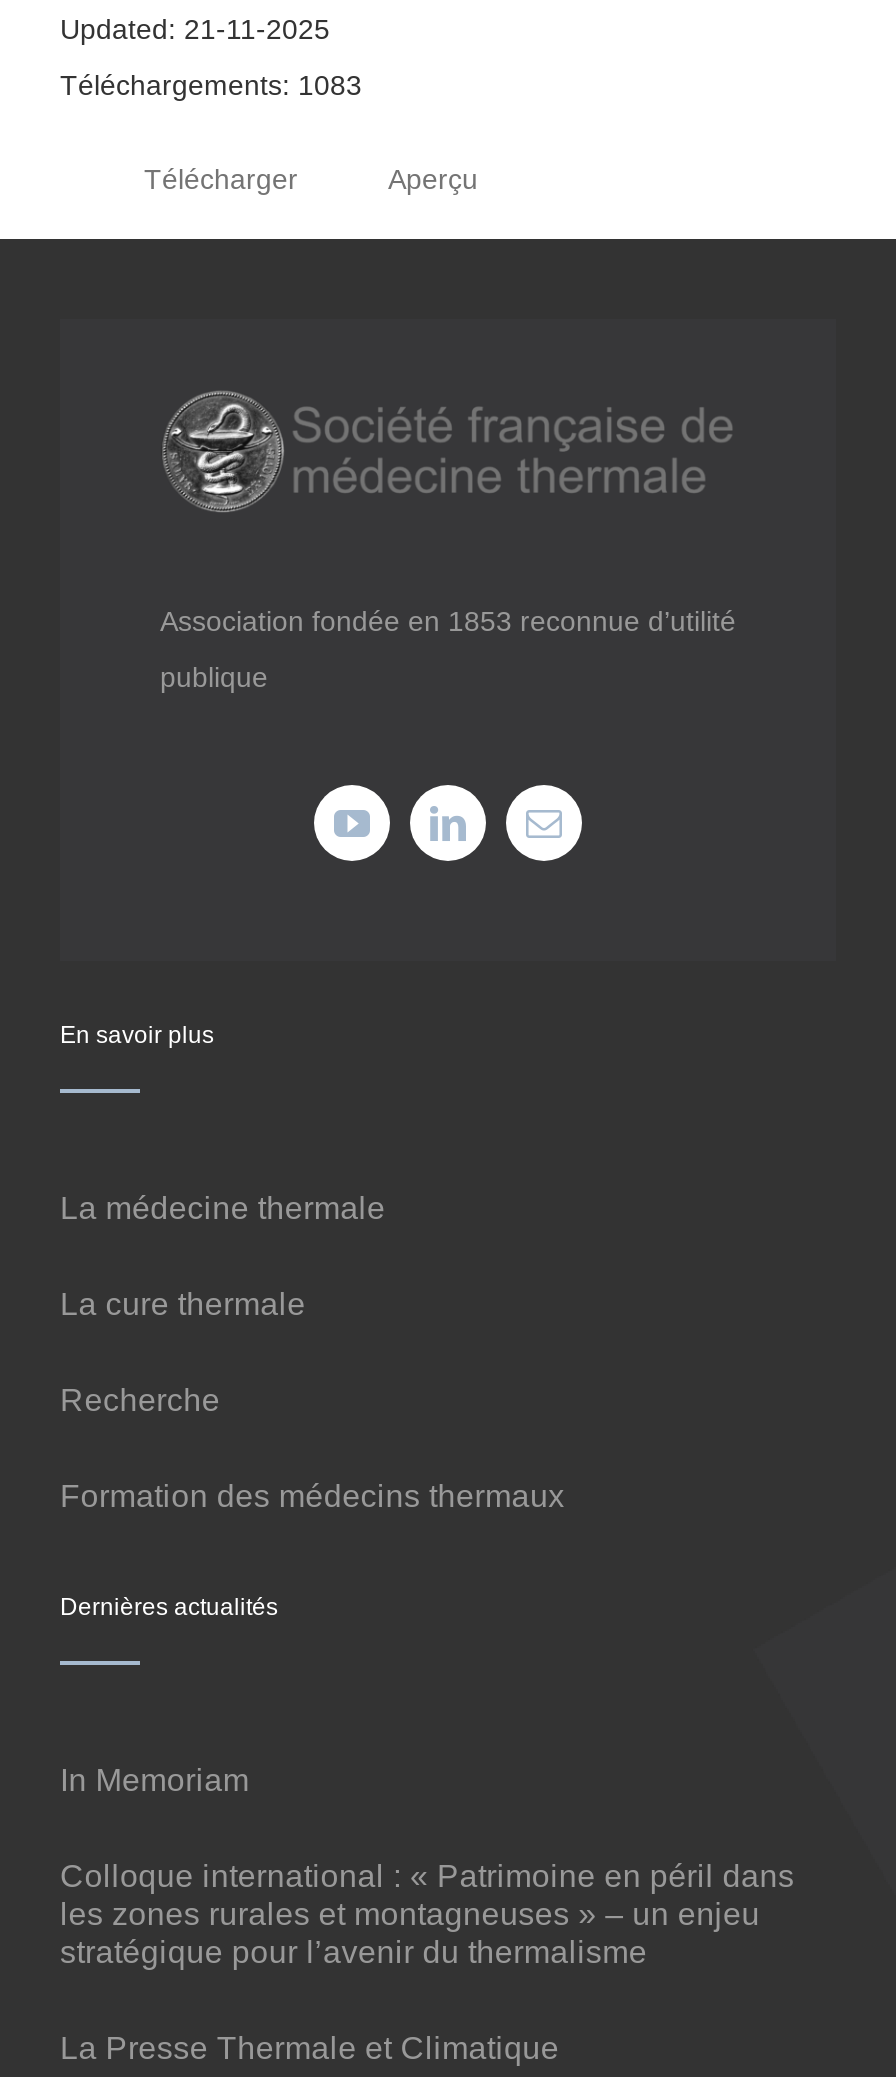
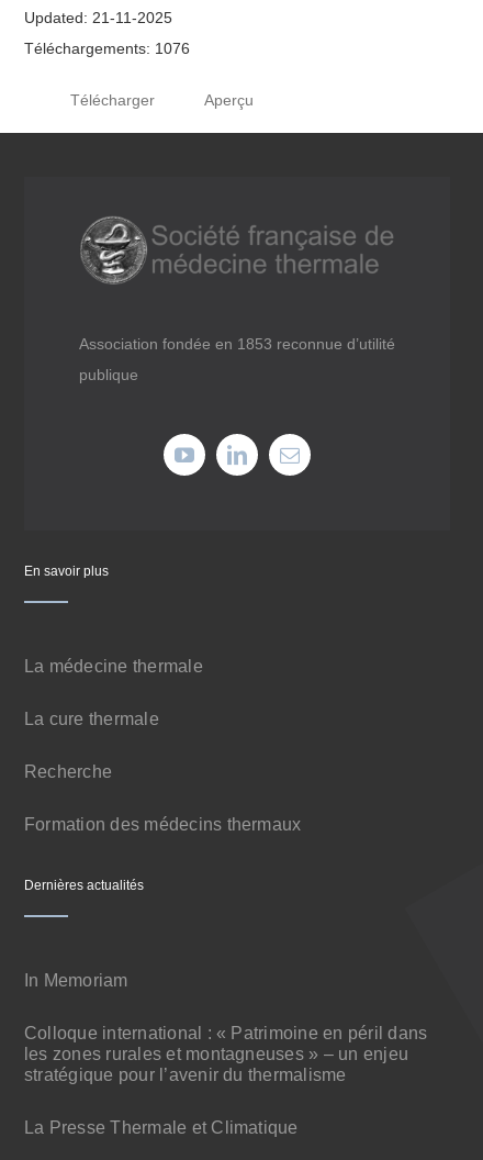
[60,69,362,101] Téléchargements: 1083 -> [24,40,190,57] Téléchargements: 1076

